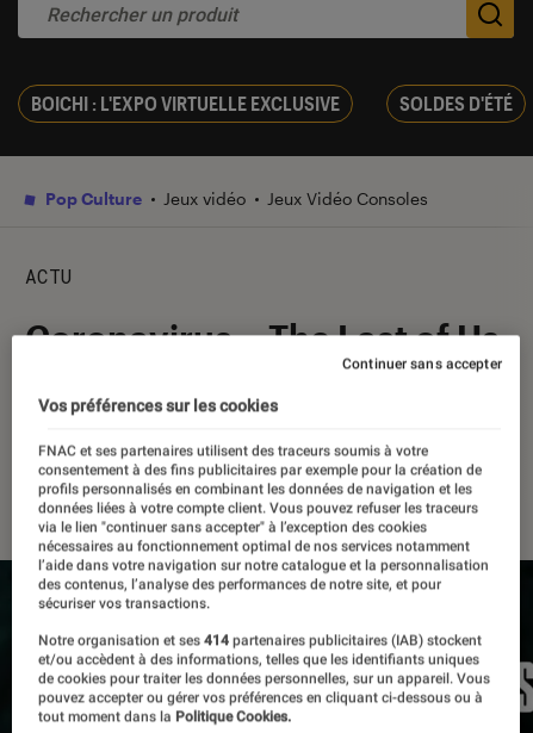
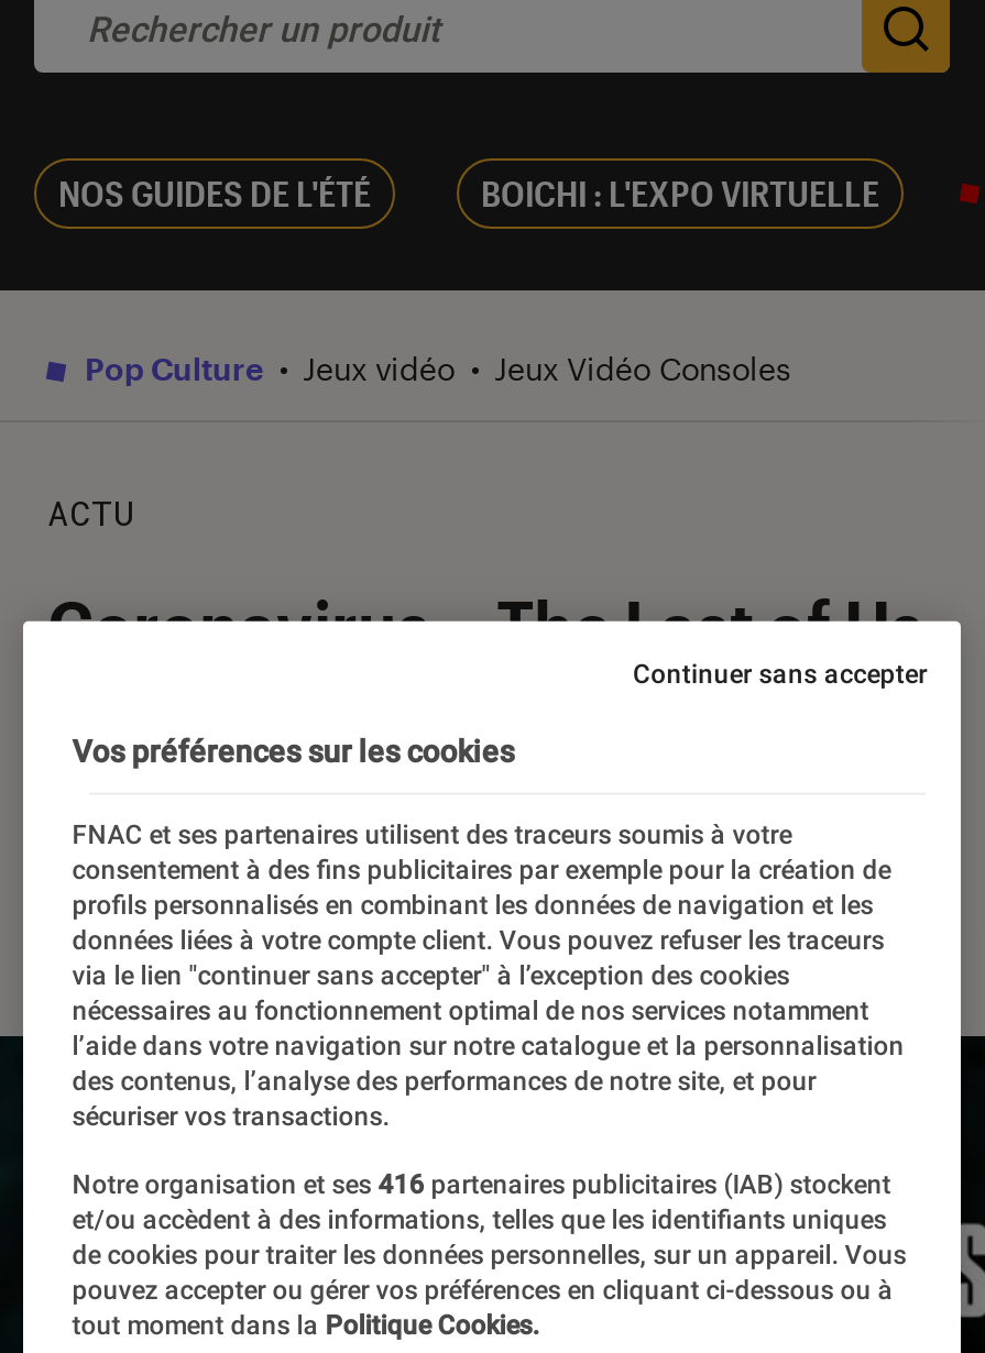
[31,92,513,115] BOICHI : L'EXPO VIRTUELLE EXCLUSIVE | SOLDES D'ÉTÉ -> [58,172,879,214] NOS GUIDES DE L'ÉTÉ | BOICHI : L'EXPO VIRTUELLE
[38,632,482,649] Notre organisation et ses 414 partenaires publicitaires (IAB) stockent -> [72,1169,891,1200] Notre organisation et ses 416 partenaires publicitaires (IAB) stockent

